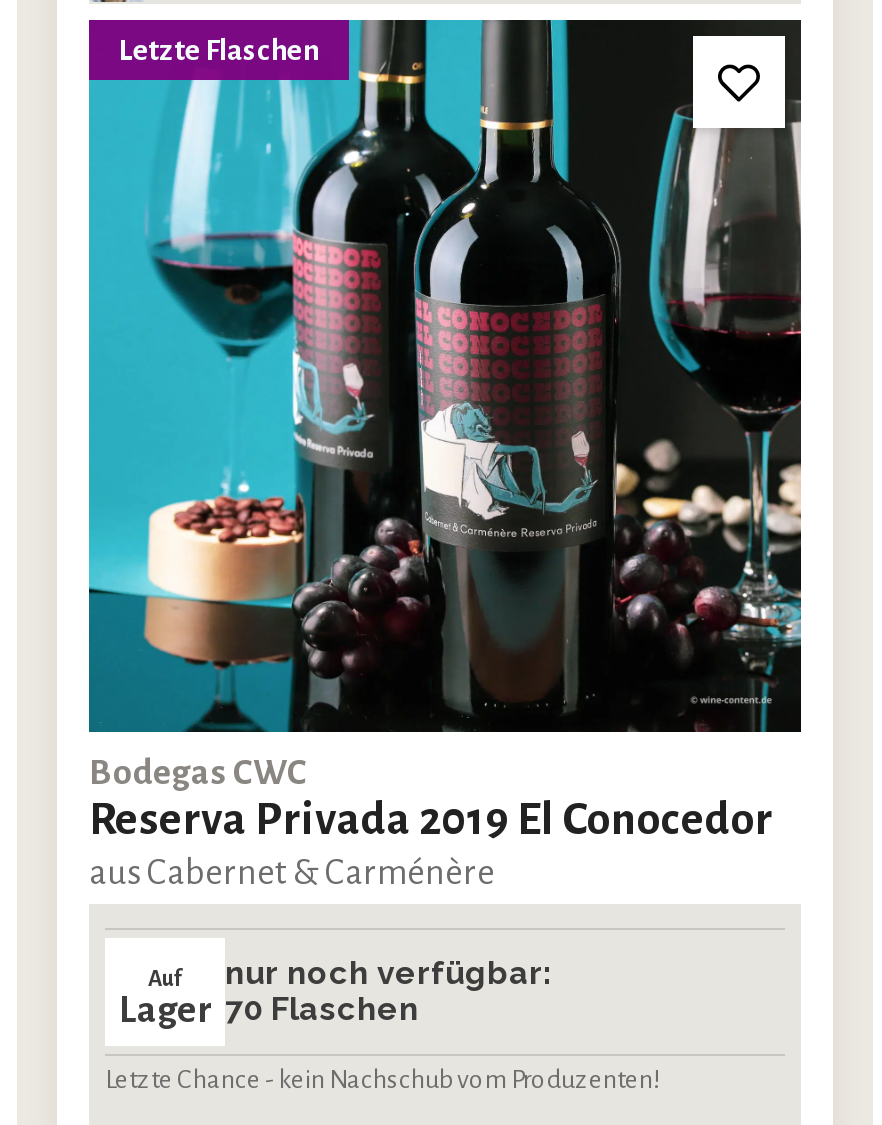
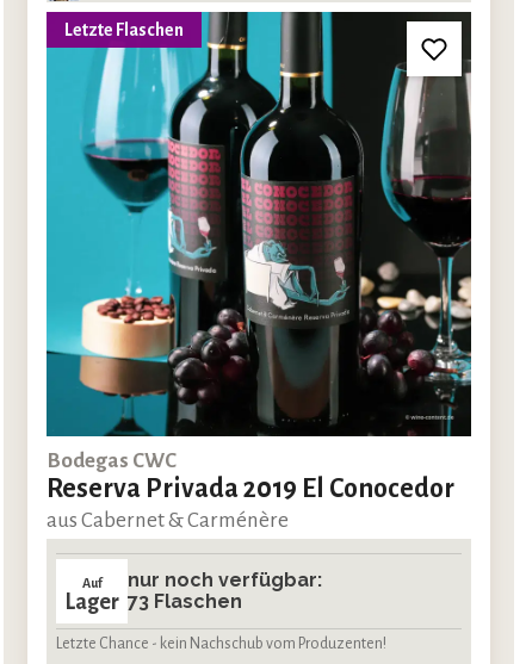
[119,990,419,1030] Lager 70 Flaschen -> [64,590,242,614] Lager 73 Flaschen

